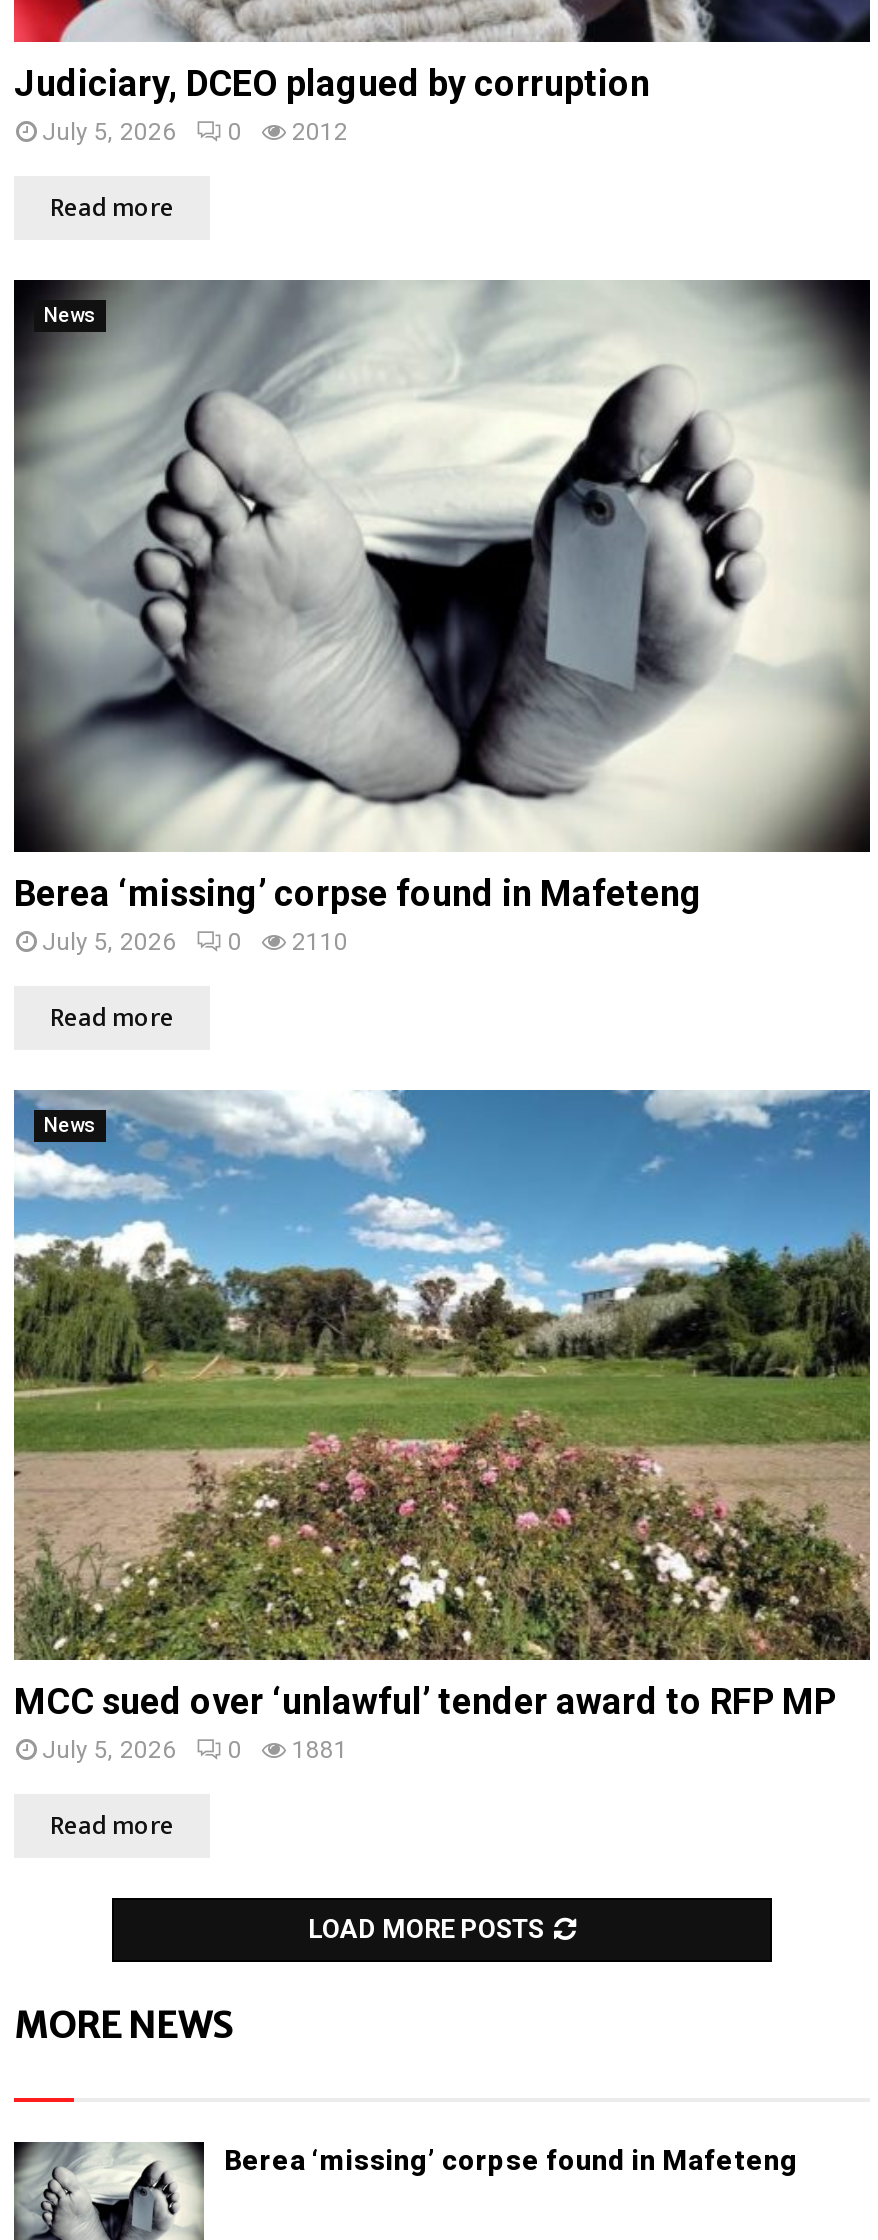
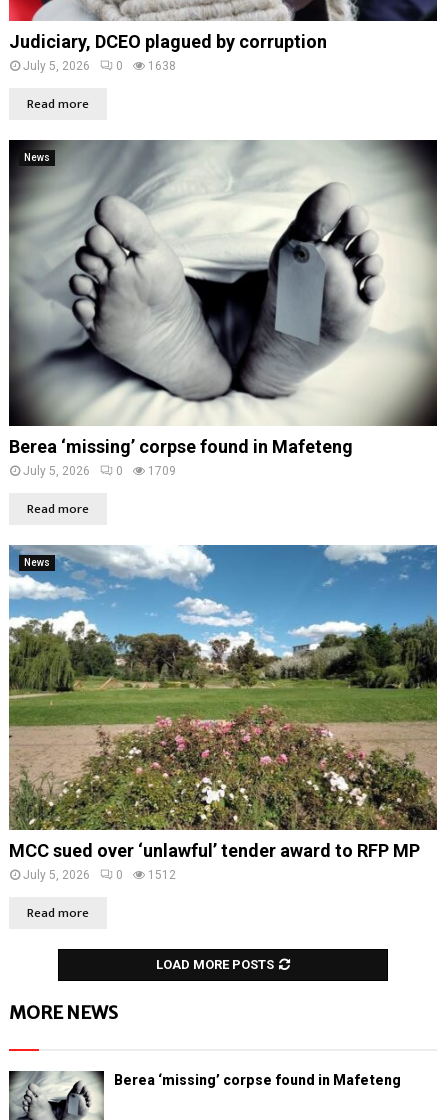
[42,118,348,146] July 5, 2026 0 2012 -> [23,59,176,73] July 5, 2026 0 1638
[42,927,348,955] July 5, 2026 0 2110 -> [23,464,176,478] July 5, 2026 0 1709
[42,1736,348,1764] July 5, 2026 0 1881 -> [23,868,176,882] July 5, 2026 0 1512

